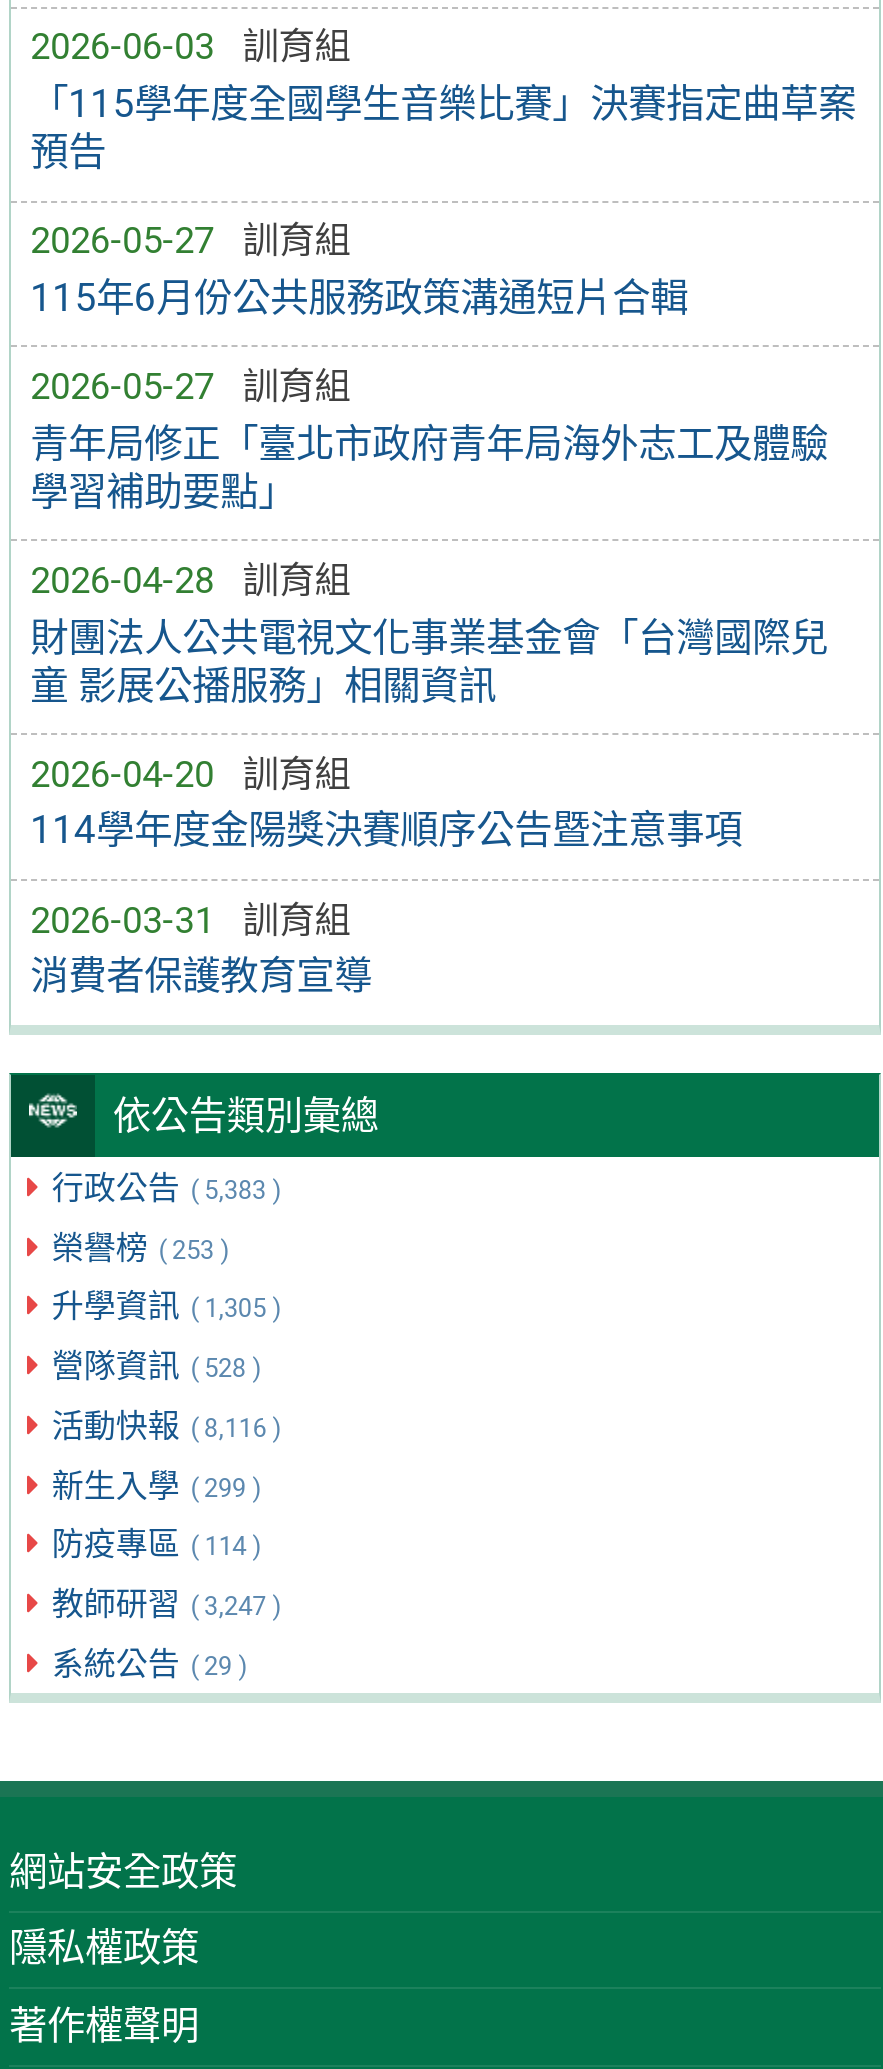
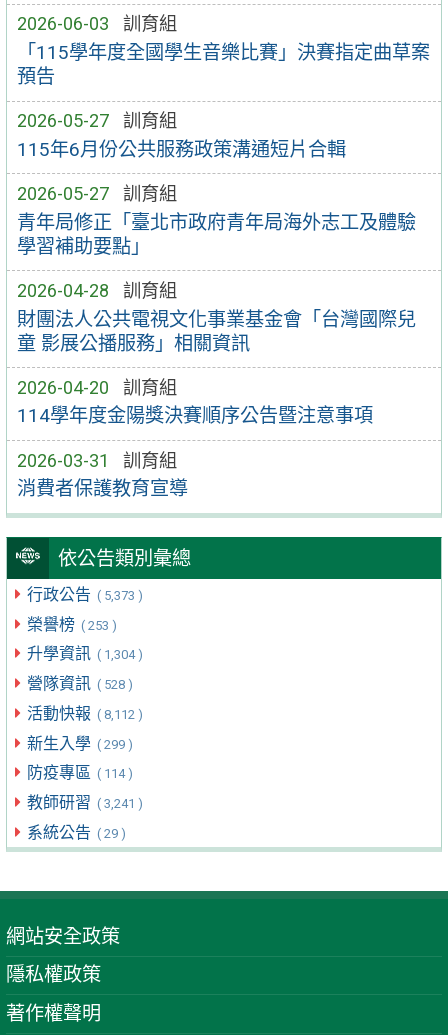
[52,1168,282,1206] 行政公告 ( 5,383 ) -> [27,585,143,604] 行政公告 ( 5,373 )
[52,1288,282,1326] 升學資訊 ( 1,305 ) -> [27,644,143,663] 升學資訊 ( 1,304 )
[52,1407,282,1445] 活動快報 ( 8,116 ) -> [27,704,143,723] 活動快報 ( 8,112 )
[52,1585,282,1623] 教師研習 ( 3,247 ) -> [27,793,143,812] 教師研習 ( 3,241 )

